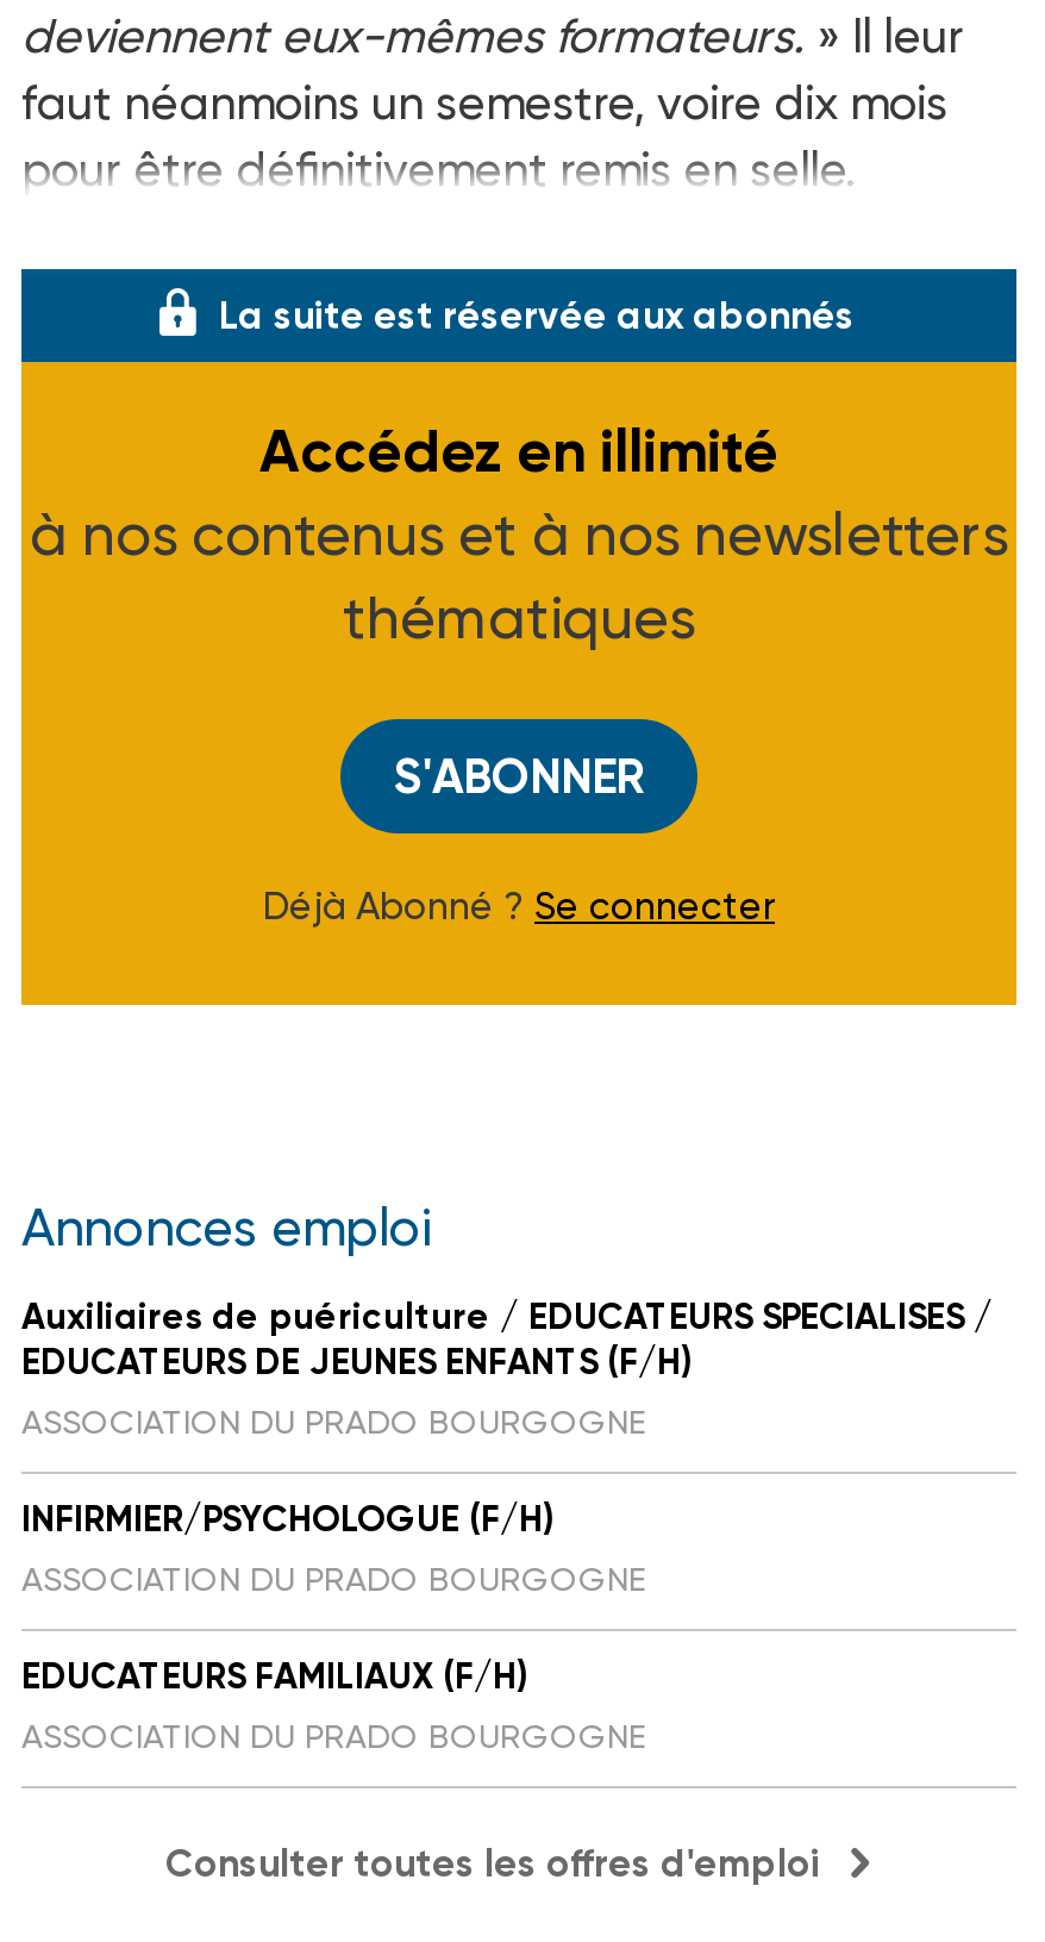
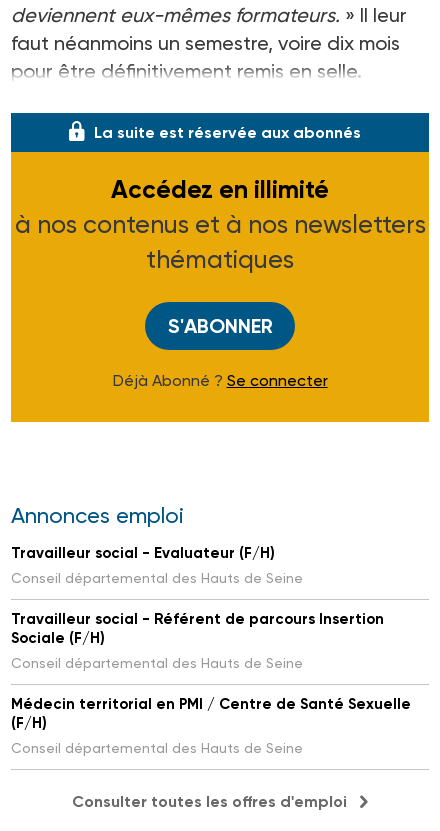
[21,1295,993,1441] Auxiliaires de puériculture / EDUCATEURS SPECIALISES / | EDUCATEURS DE JEUNES ENFANTS (F/H) | ASSOCIATION DU PRADO BOURGOGNE -> [11,544,303,586] Travailleur social - Evaluateur (F/H) | Conseil départemental des Hauts de Seine
[21,1498,645,1598] INFIRMIER/PSYCHOLOGUE (F/H) | ASSOCIATION DU PRADO BOURGOGNE -> [11,610,384,671] Travailleur social - Référent de parcours Insertion | Sociale (F/H) | Conseil départemental des Hauts de Seine
[21,1655,645,1755] EDUCATEURS FAMILIAUX (F/H) | ASSOCIATION DU PRADO BOURGOGNE -> [11,695,411,756] Médecin territorial en PMI / Centre de Santé Sexuelle | (F/H) | Conseil départemental des Hauts de Seine

